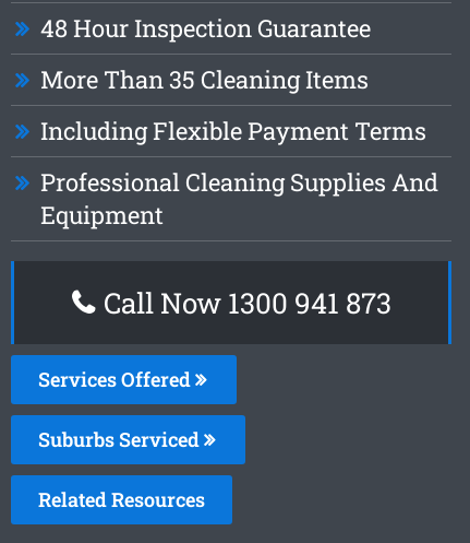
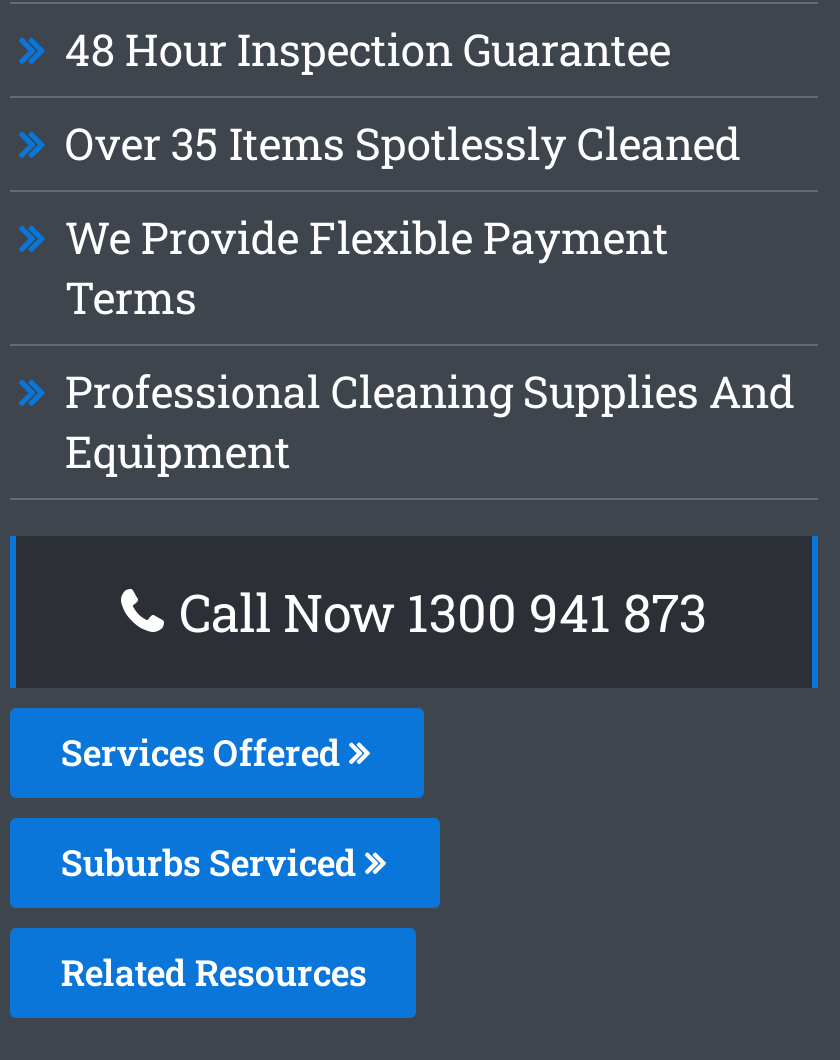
[41,63,369,95] More Than 35 Cleaning Items -> [65,114,741,172] Over 35 Items Spotlessly Cleaned
[41,115,427,146] Including Flexible Payment Terms -> [65,208,669,326] We Provide Flexible Payment | Terms

